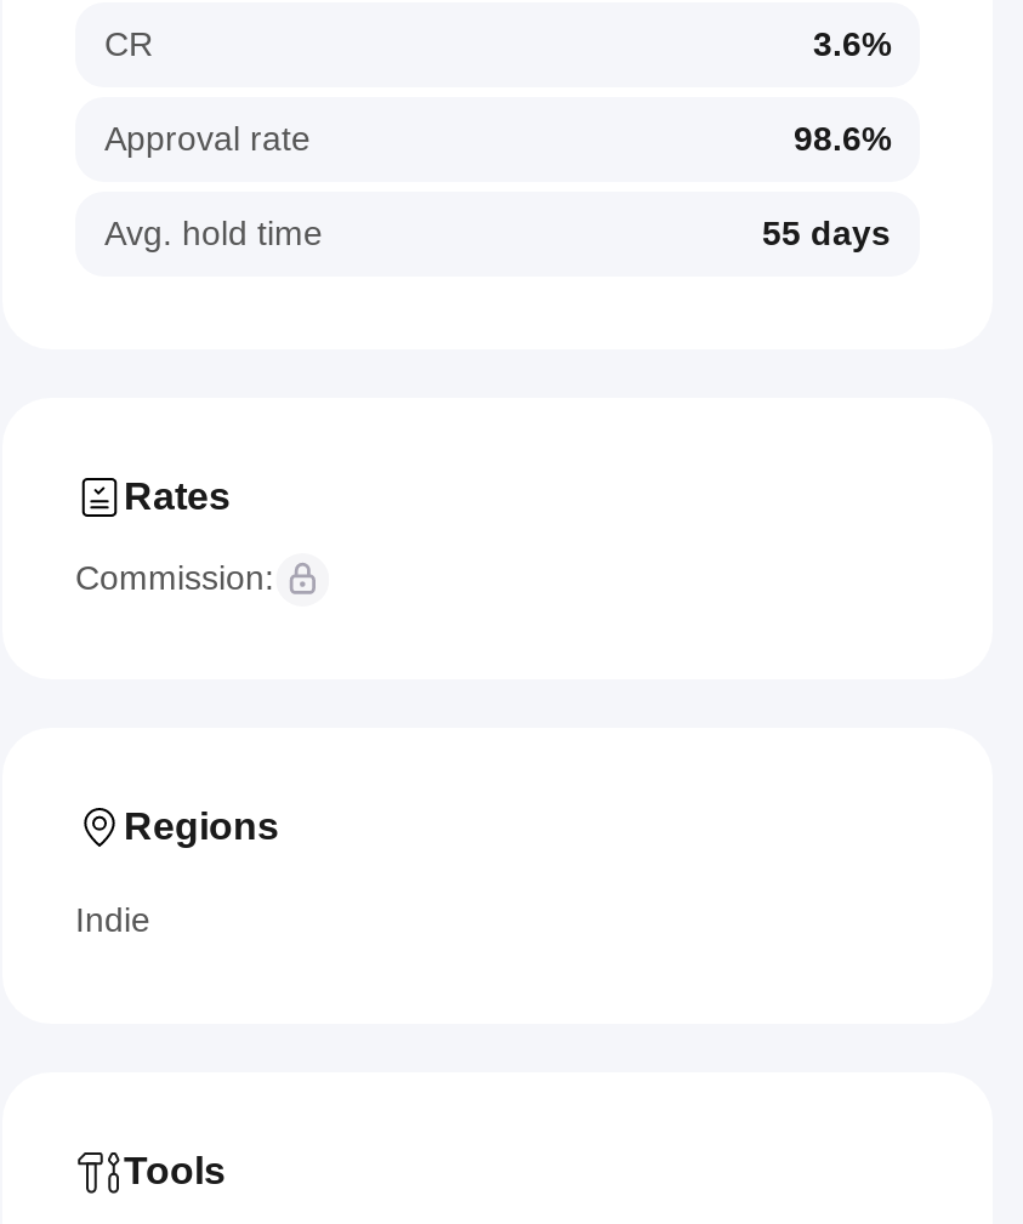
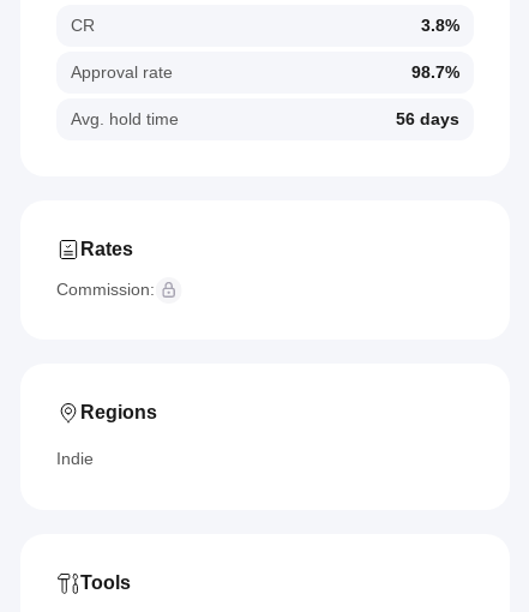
[813,23,891,62] 3.6% -> [421,15,459,34] 3.8%
[794,118,891,157] 98.6% -> [411,62,459,81] 98.7%
[762,213,891,251] 55 days -> [396,109,459,128] 56 days

